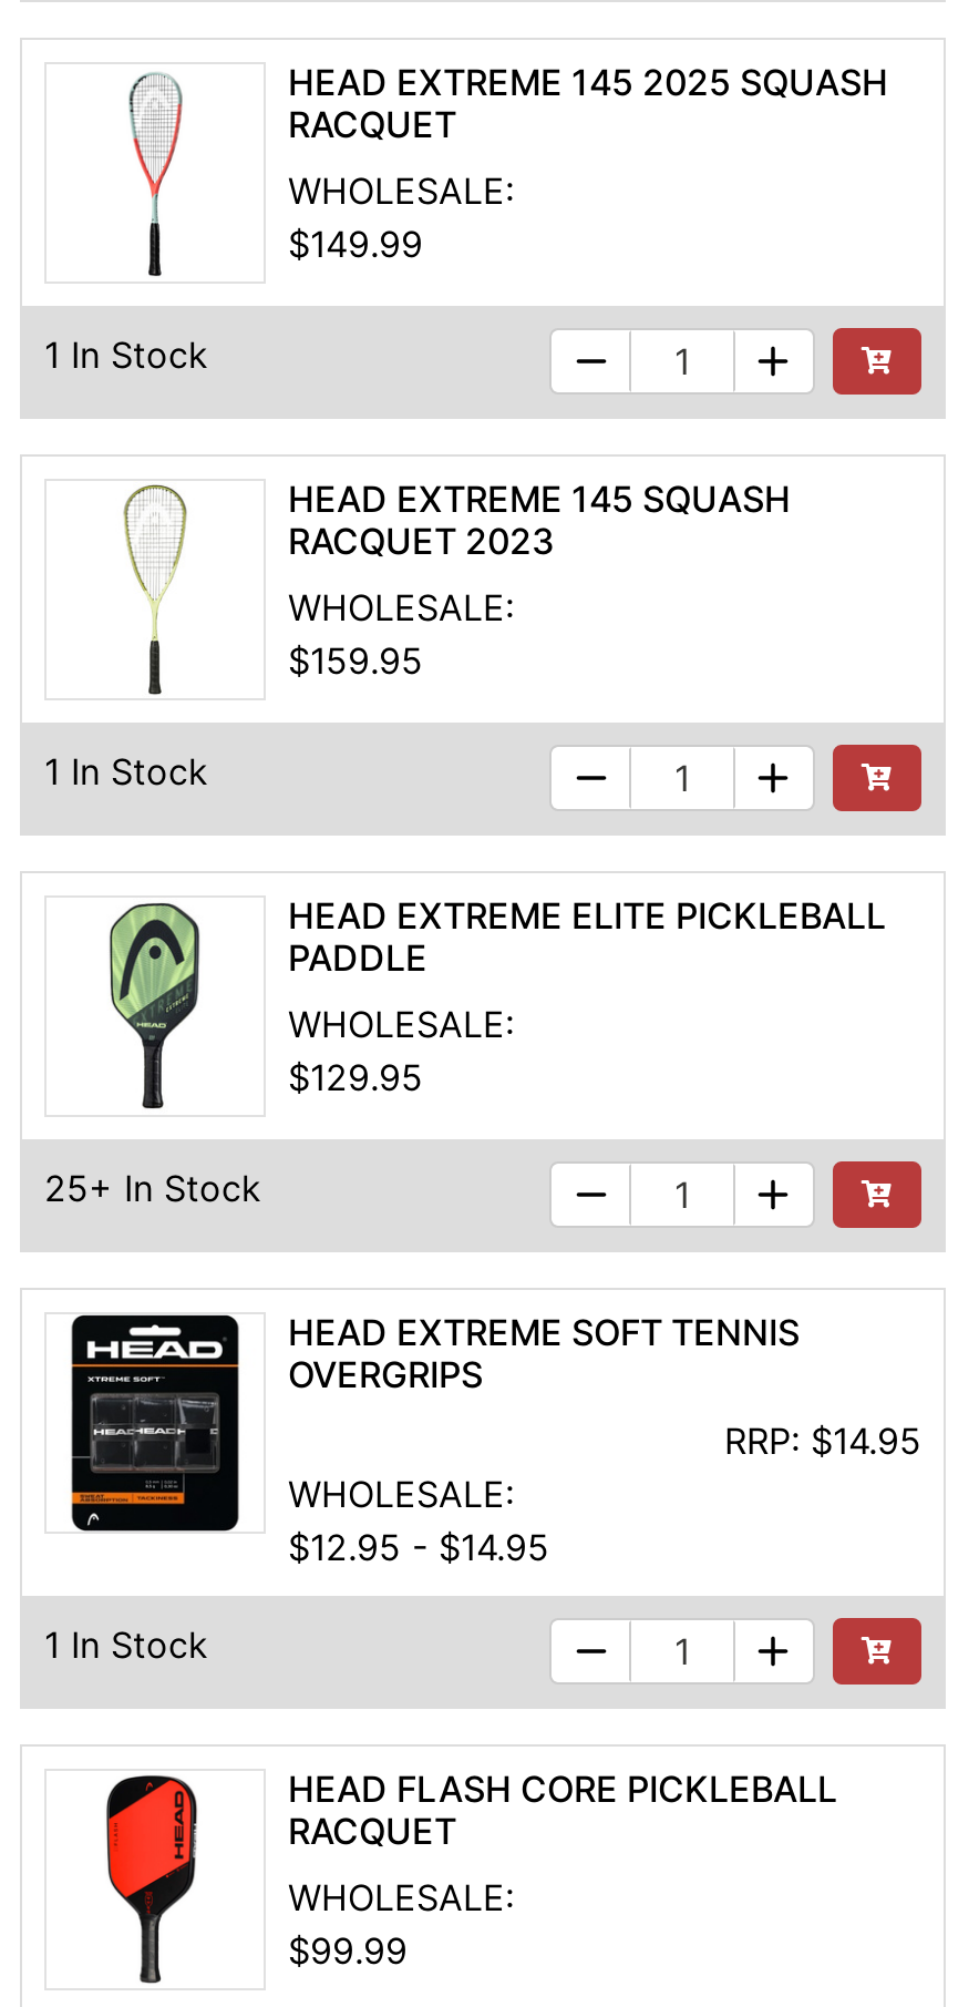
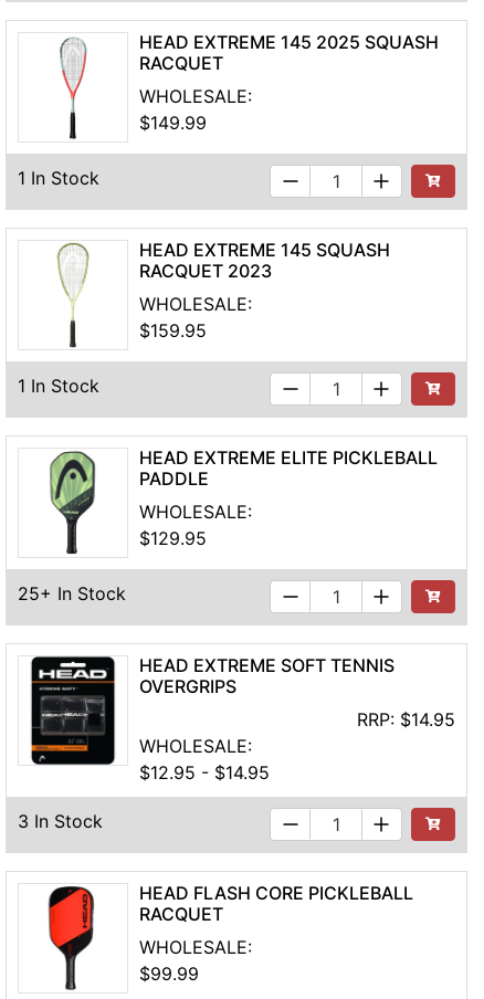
[44,1621,208,1666] 1 In Stock -> [18,809,103,832] 3 In Stock

